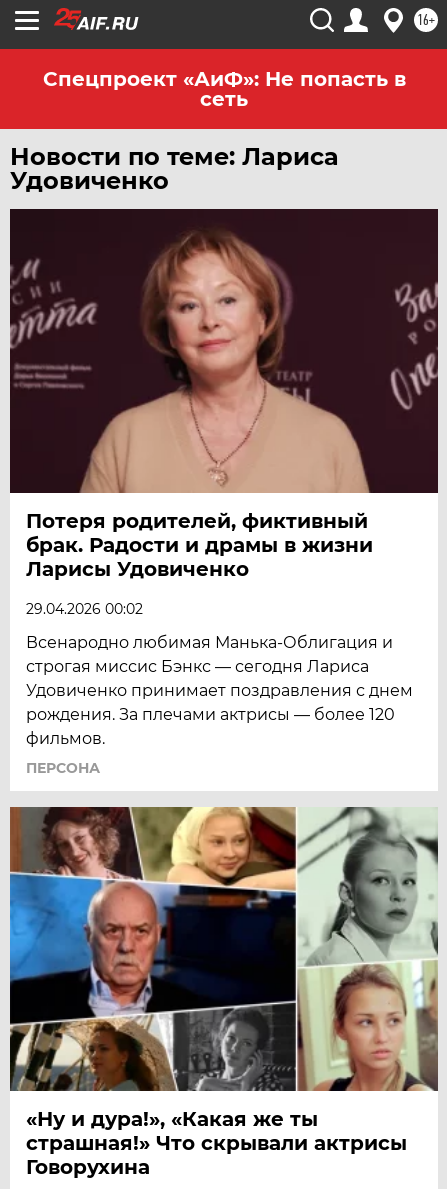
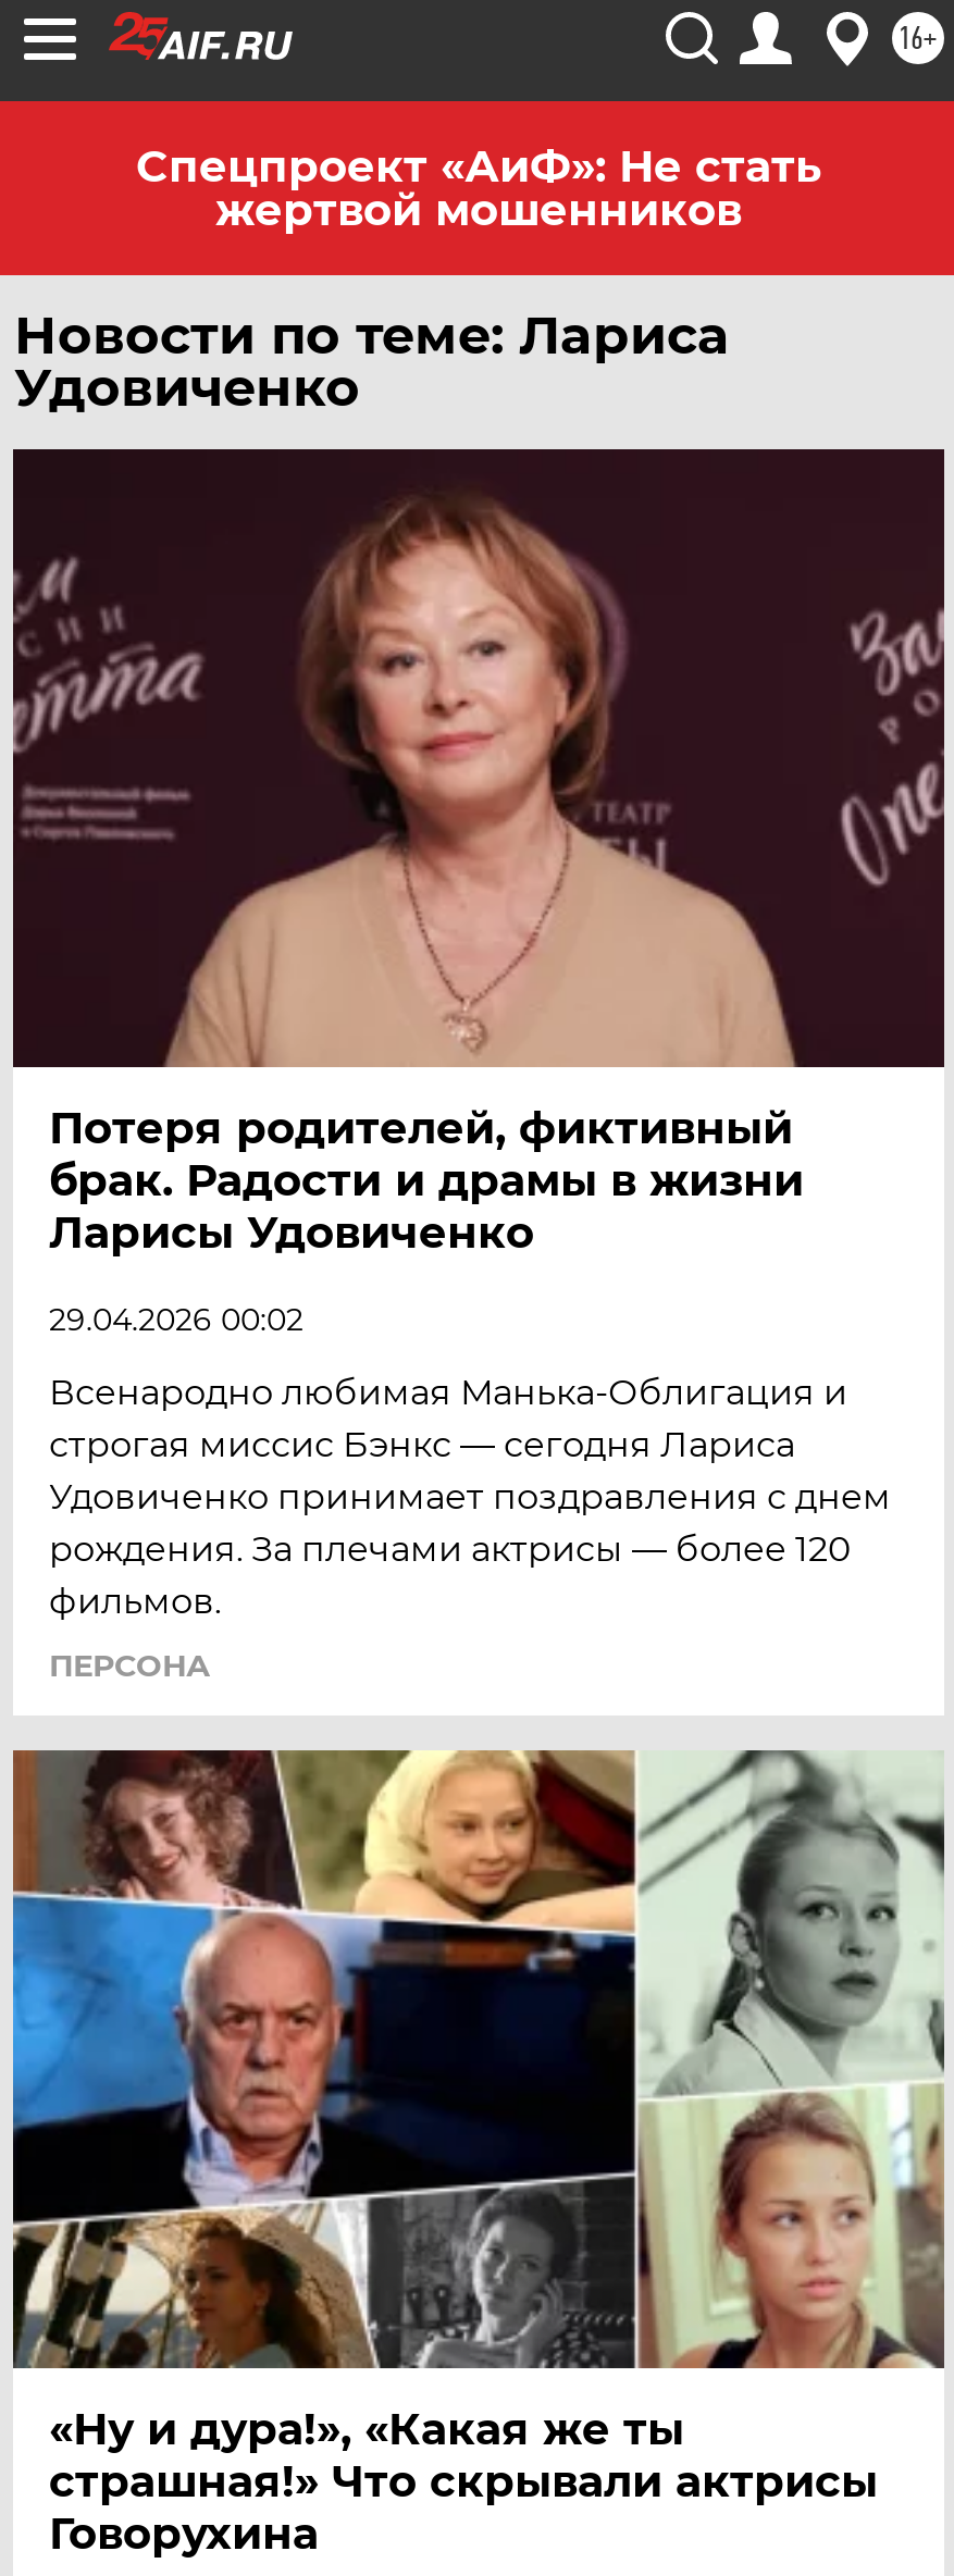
[42,67,405,111] Спецпроект «АиФ»: Не попасть в | сеть -> [136,140,821,236] Спецпроект «АиФ»: Не стать | жертвой мошенников

